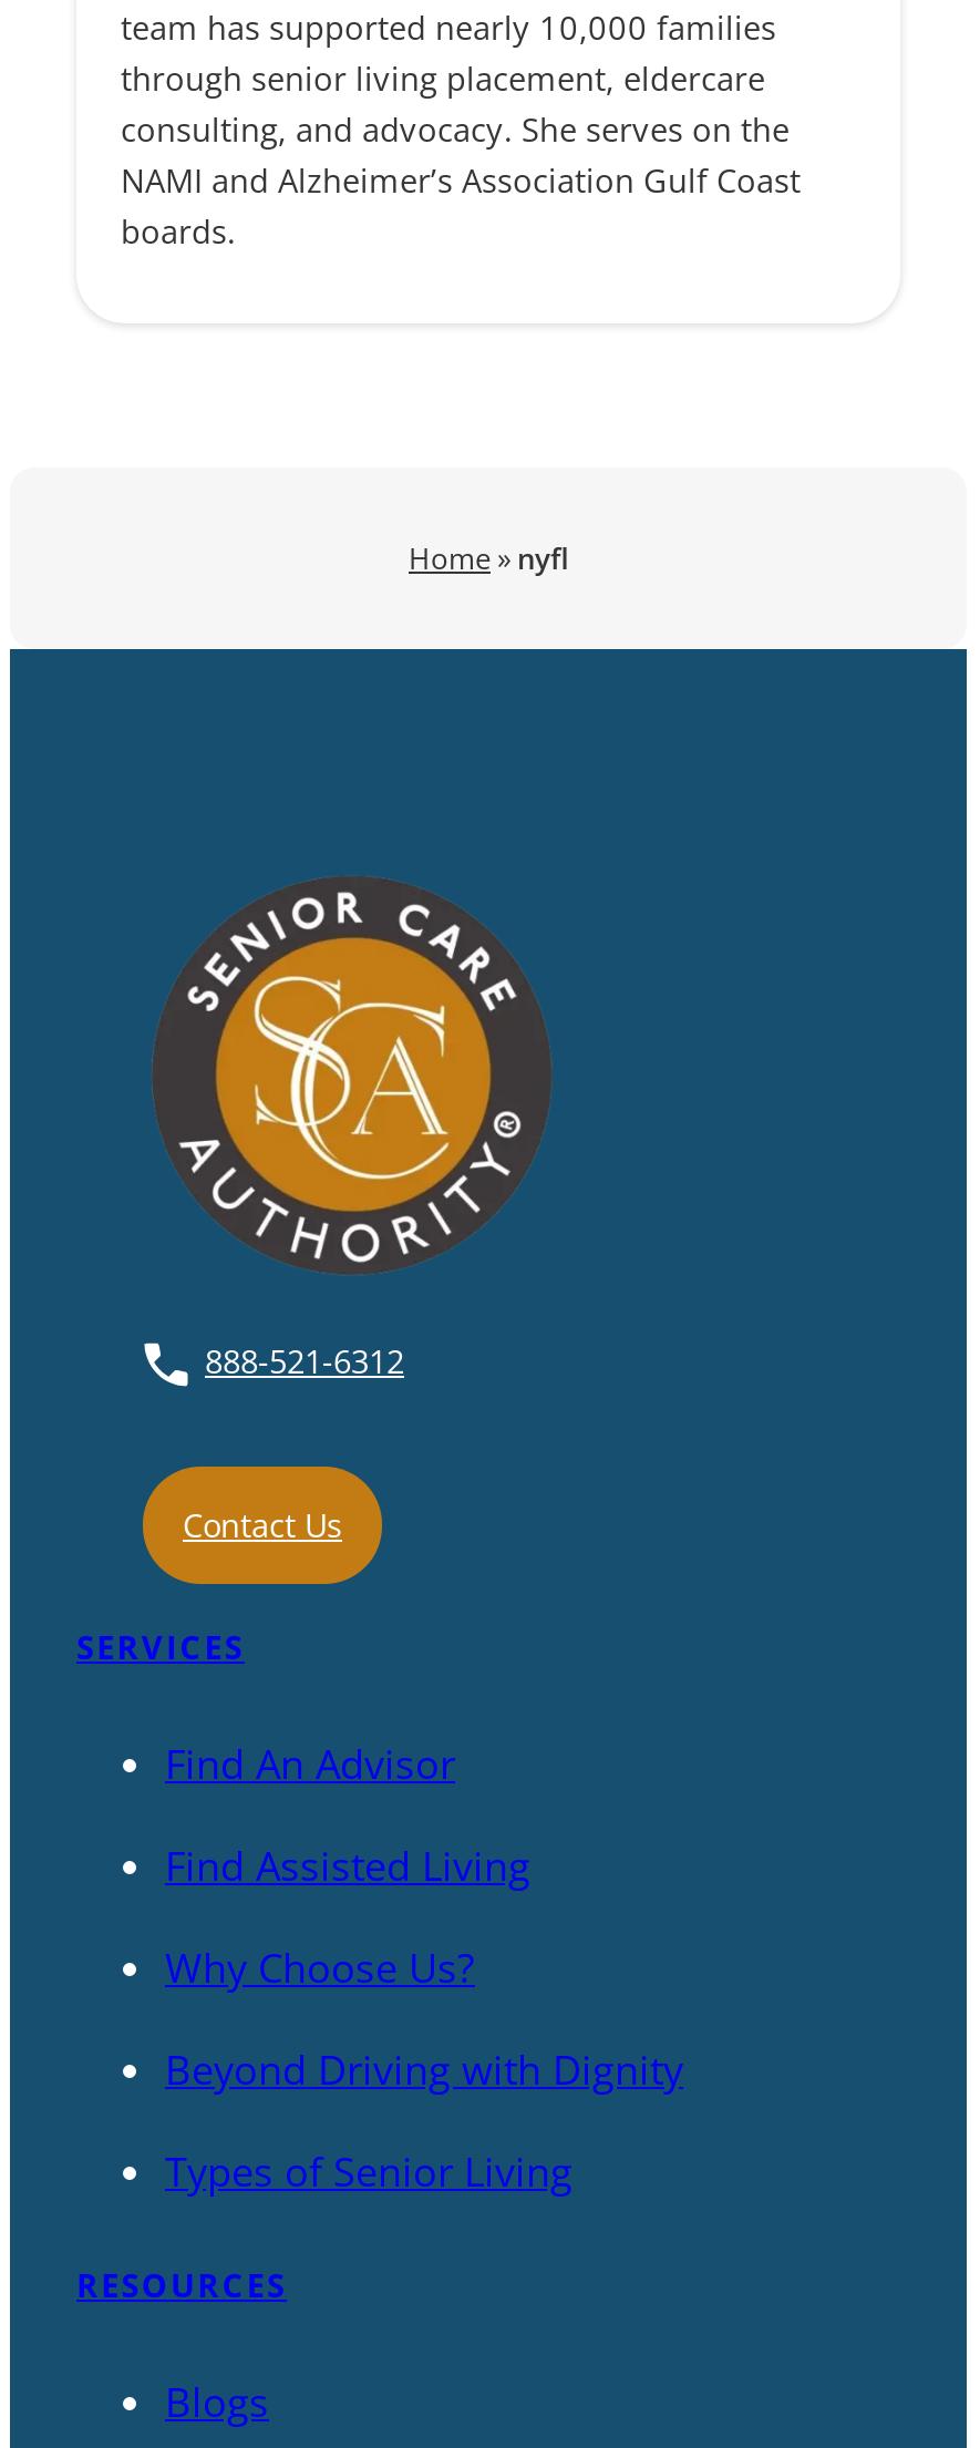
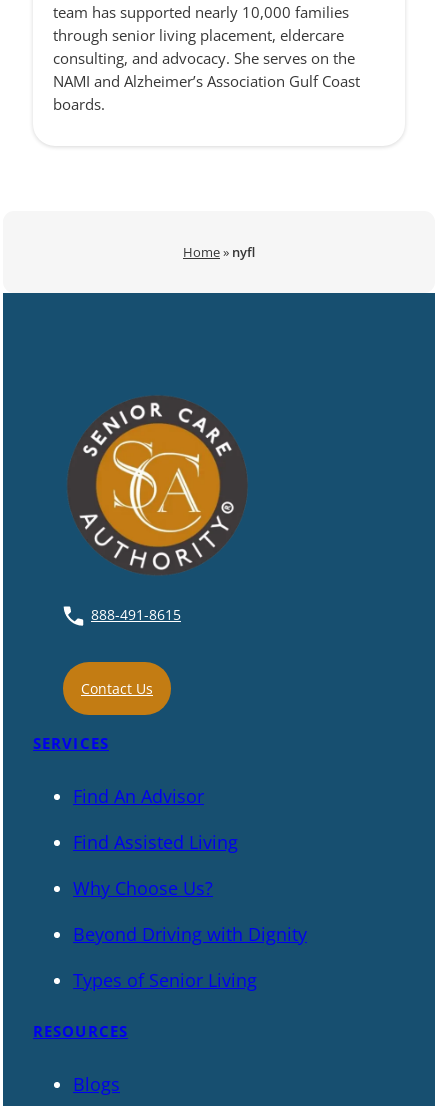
[205,1341,404,1383] 888-521-6312 -> [91,605,181,624] 888-491-8615

